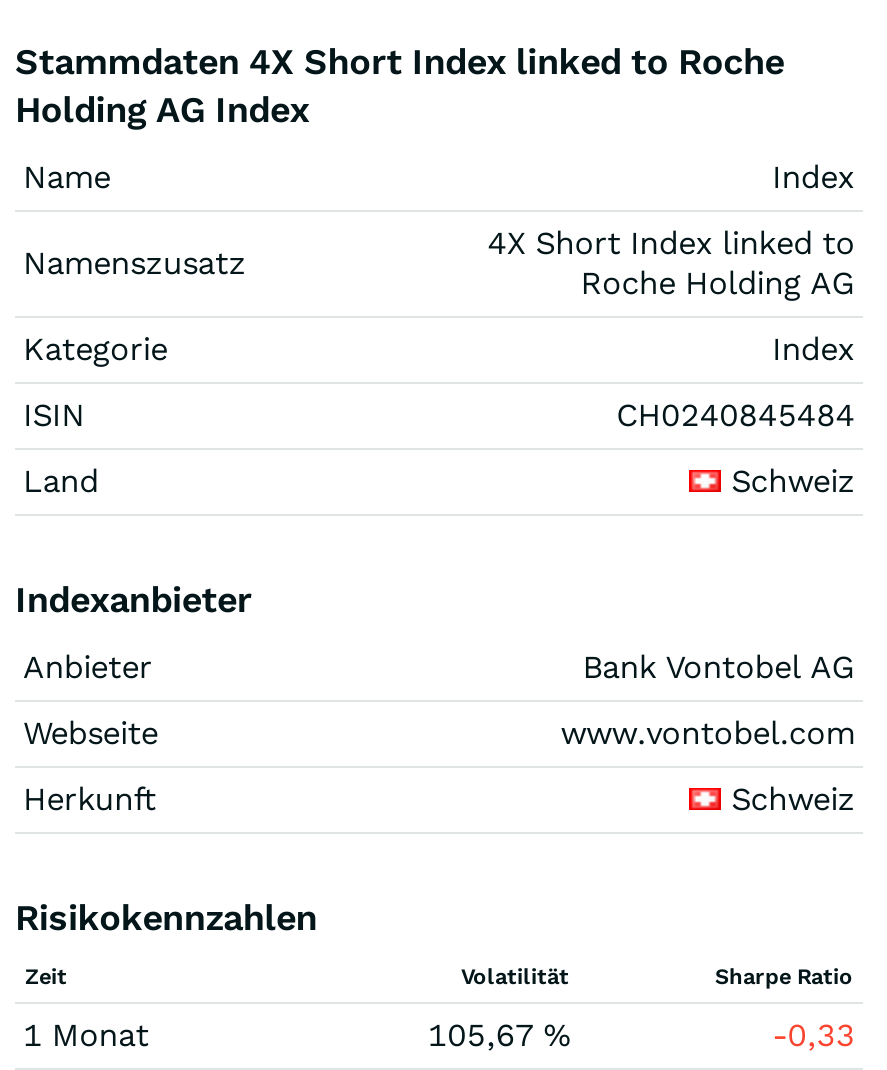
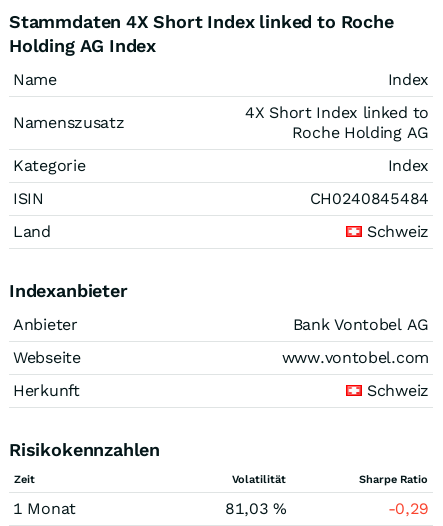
[428,1016,571,1054] 105,67 % -> [225,499,287,518] 81,03 %
[772,1016,855,1054] -0,33 -> [387,499,429,518] -0,29

